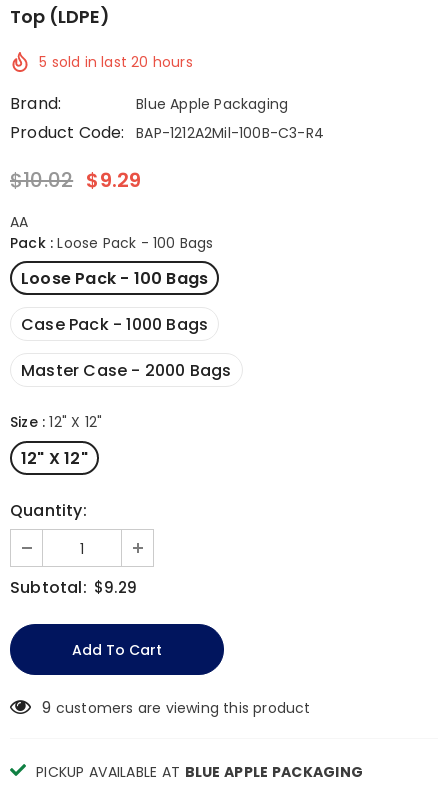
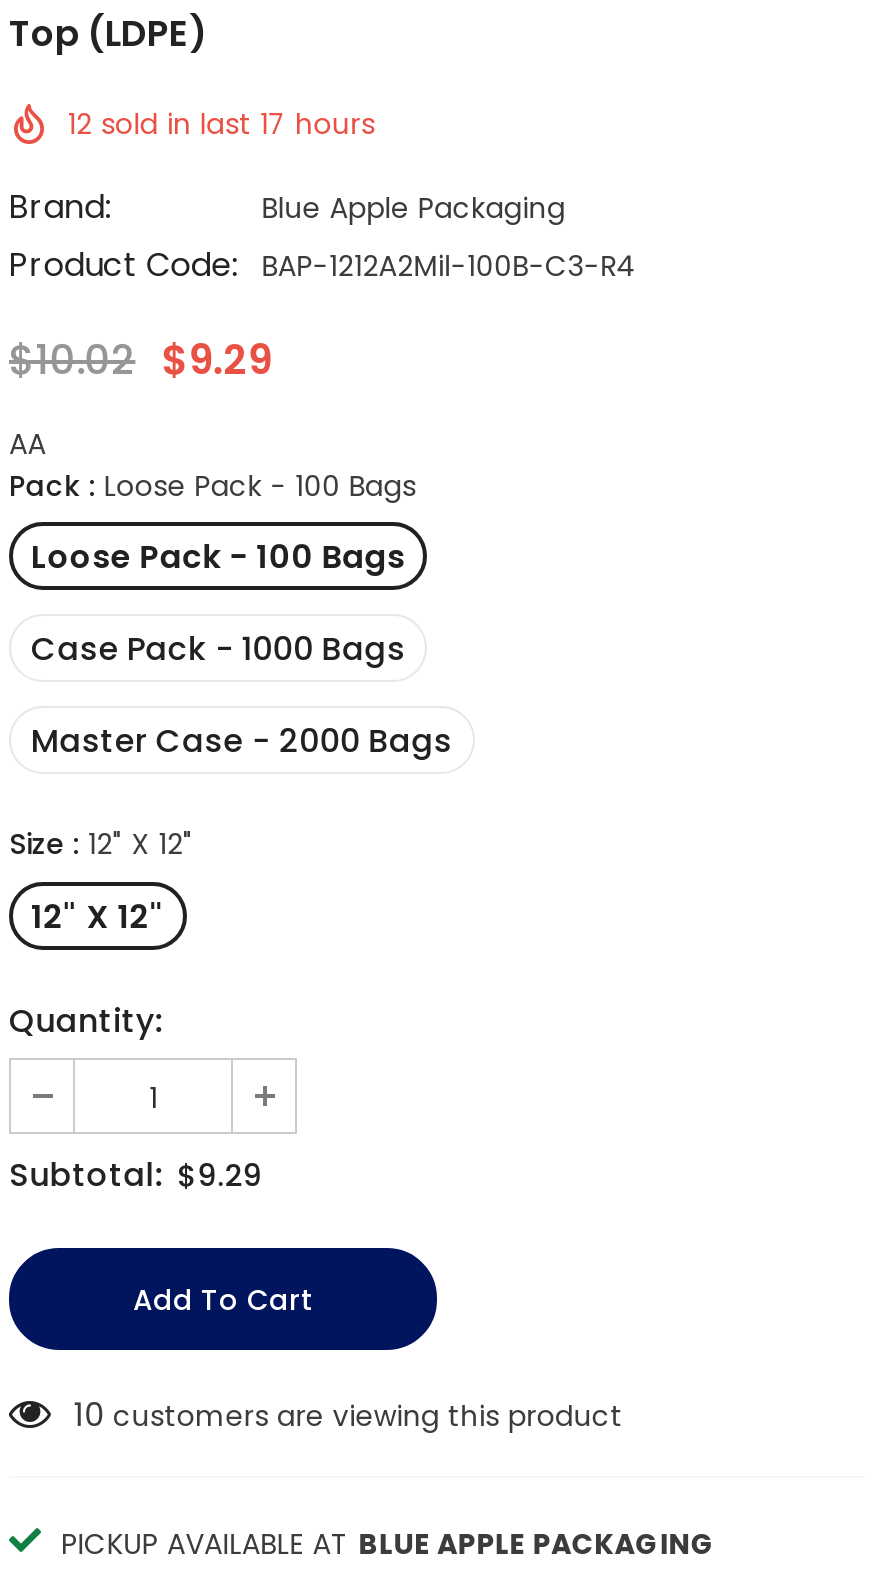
[39,52,193,72] 5 sold in last 20 hours -> [67,104,375,144] 12 sold in last 17 hours
[42,696,311,719] 9 customers are viewing this product -> [74,1392,623,1438] 10 customers are viewing this product

